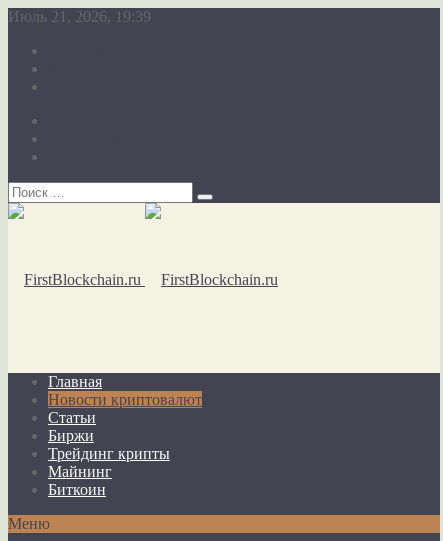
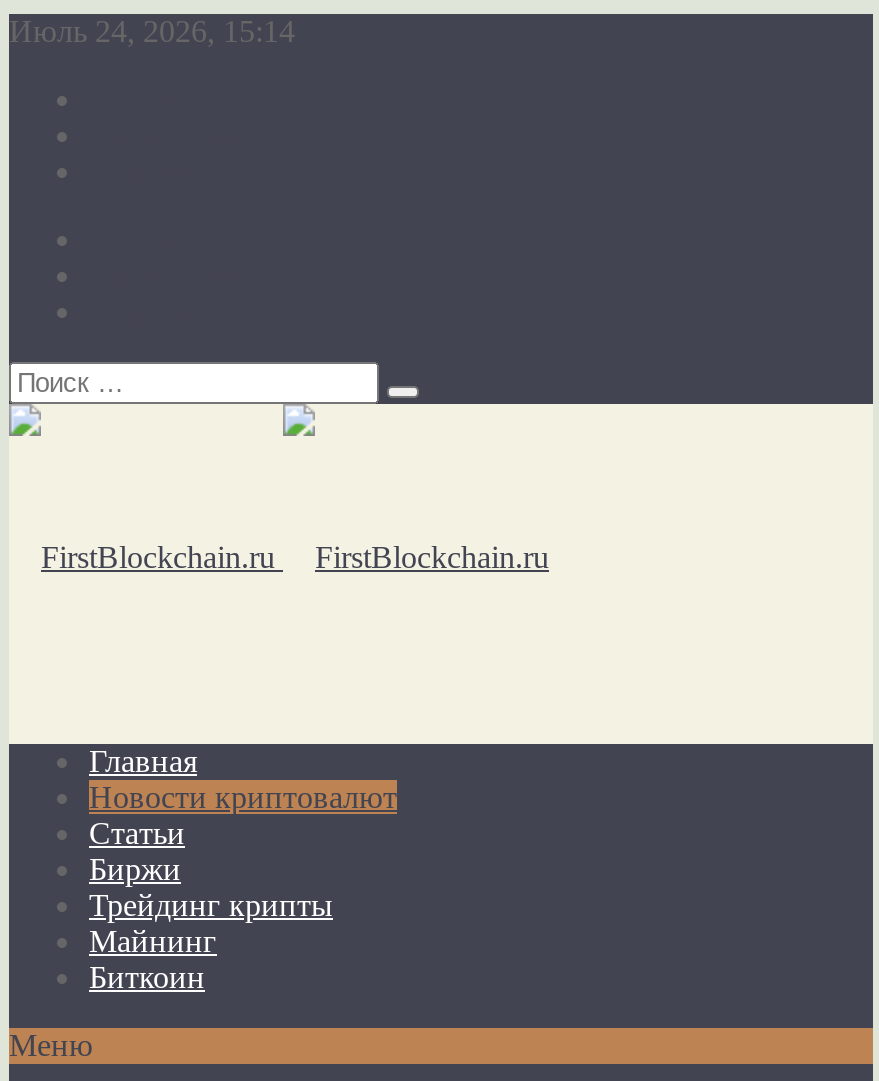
[8,8,151,25] Июль 21, 2026, 19:39 -> [9,14,295,48] Июль 24, 2026, 15:14

